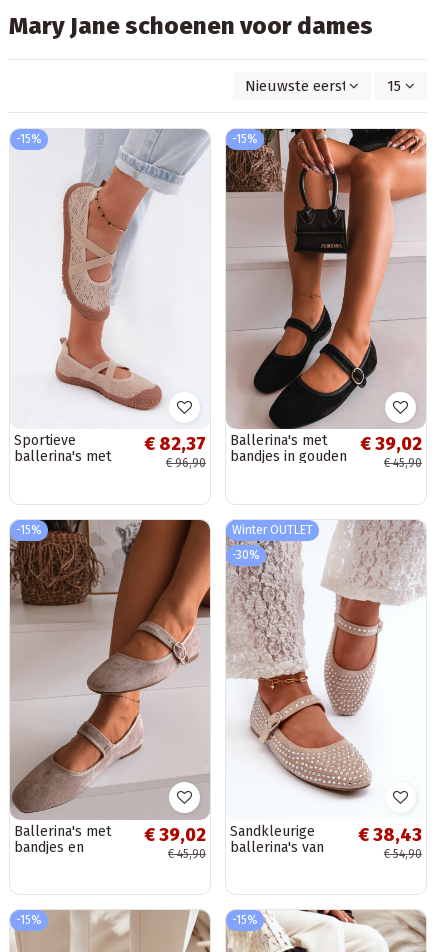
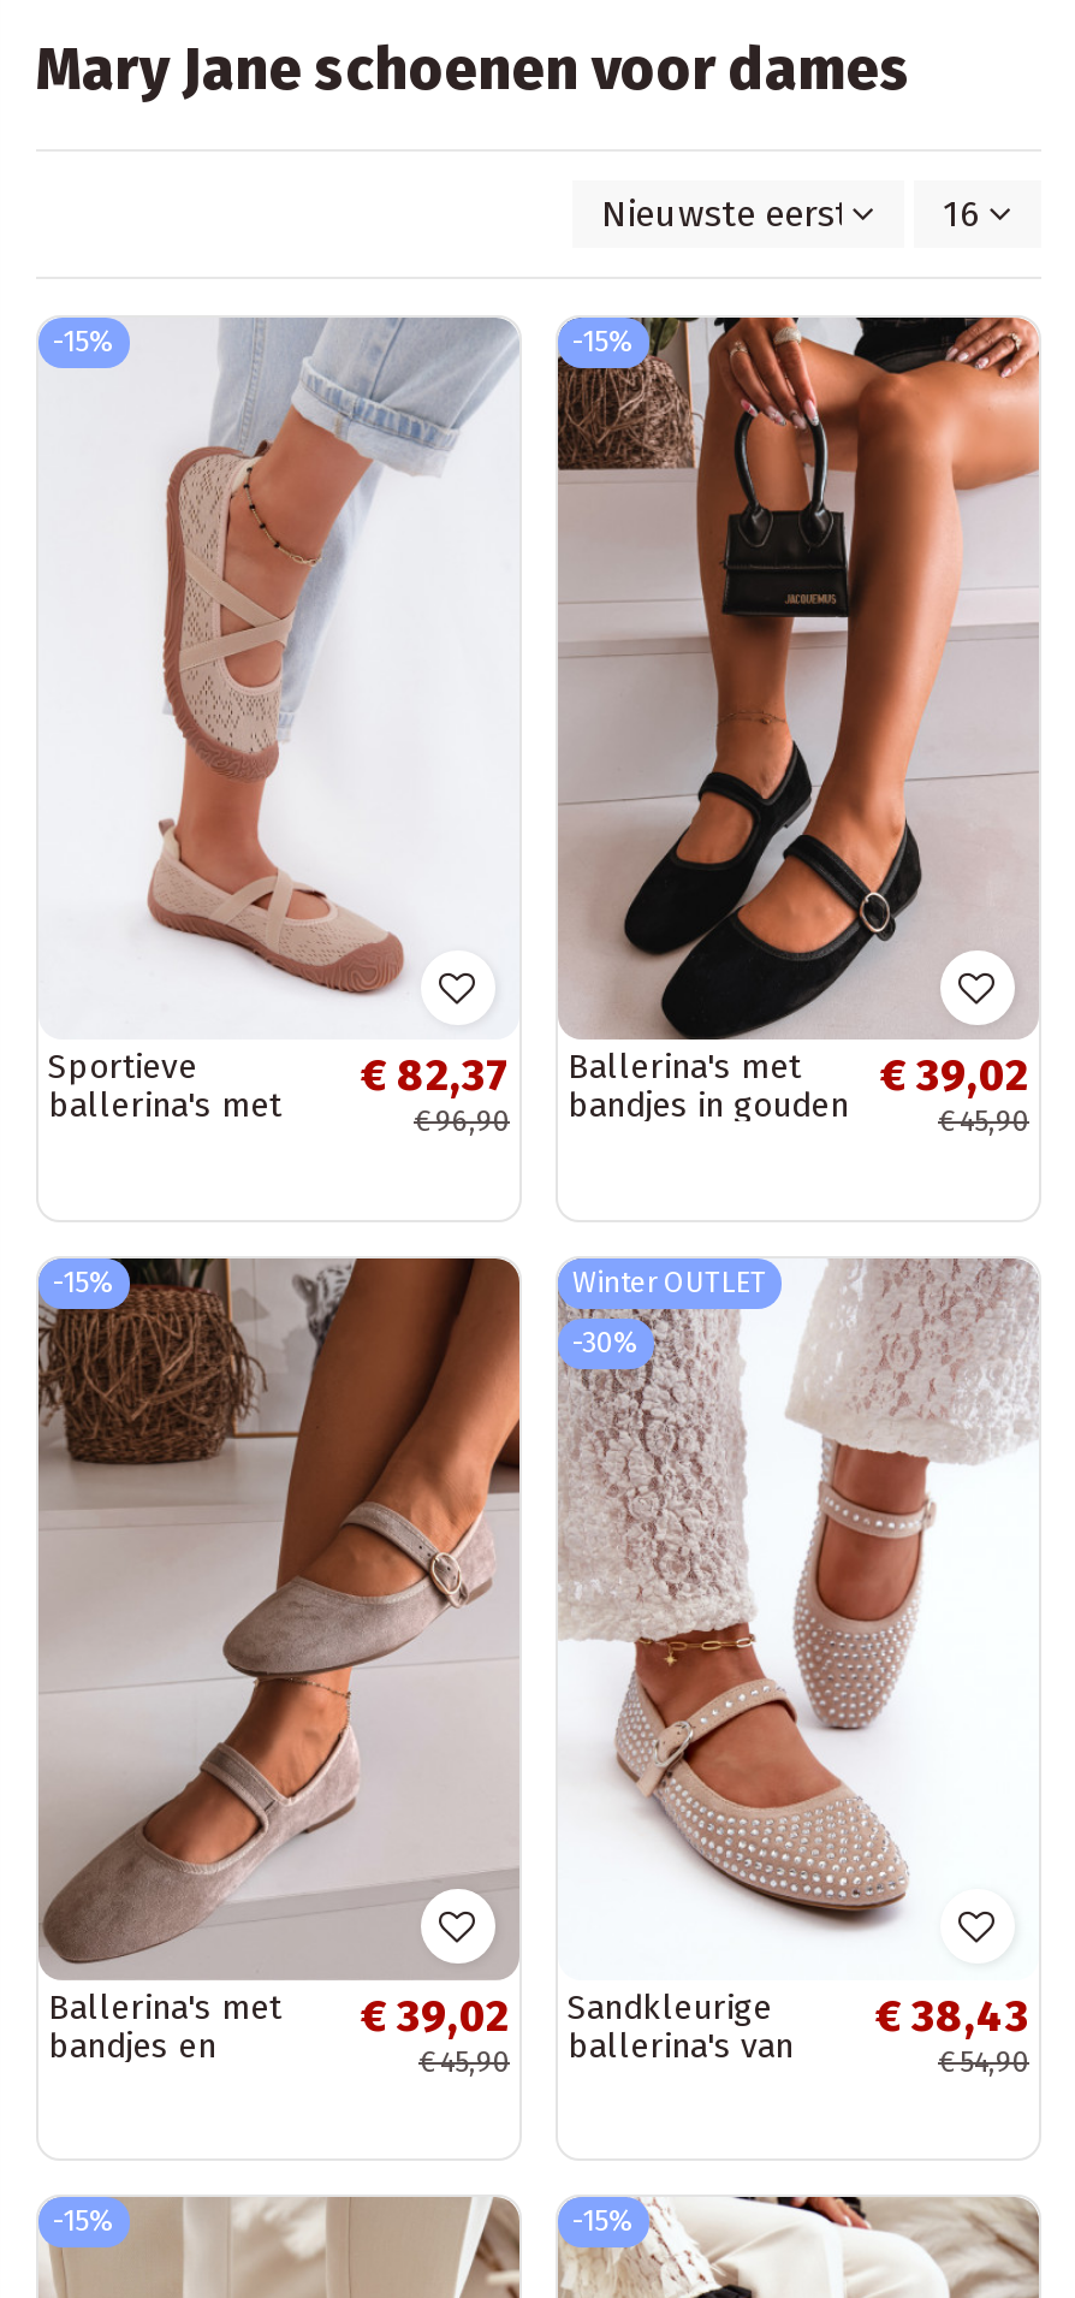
[387,77,405,95] 15 -> [943,193,988,236] 16

